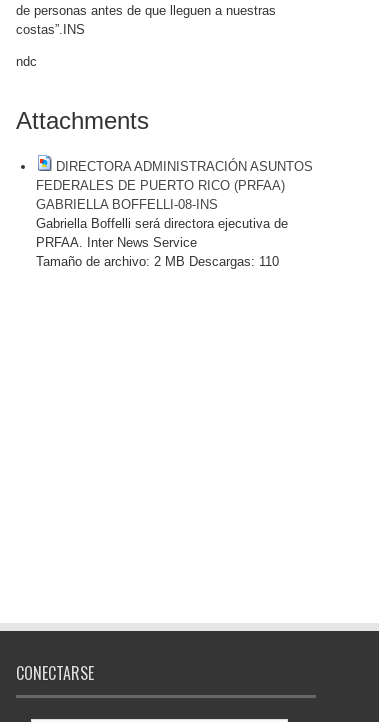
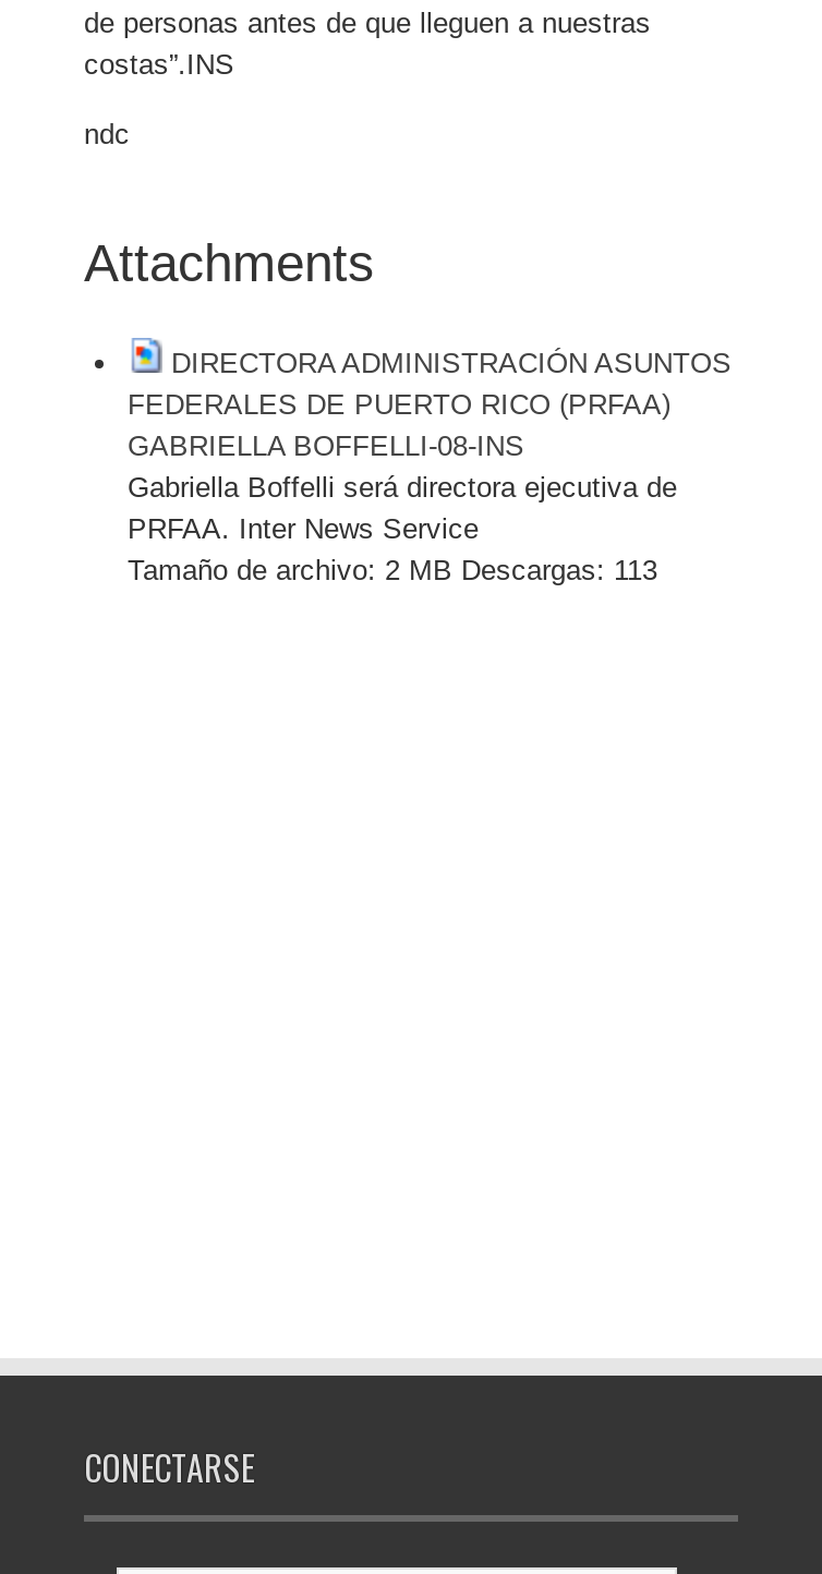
[36,254,279,269] Tamaño de archivo: 2 MB Descargas: 110 -> [128,554,657,586] Tamaño de archivo: 2 MB Descargas: 113

